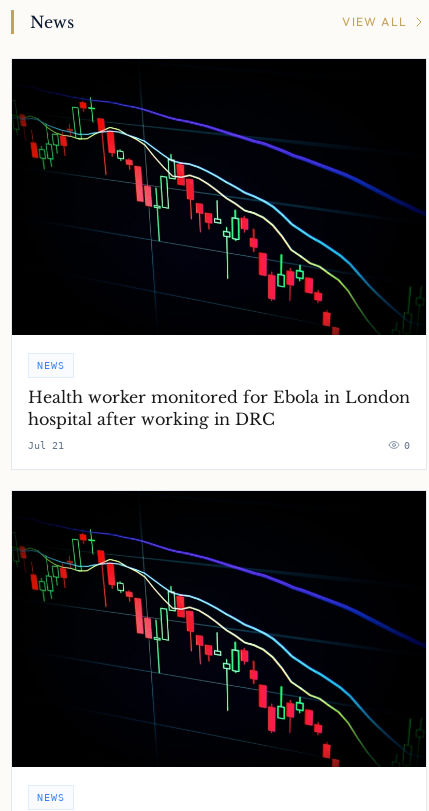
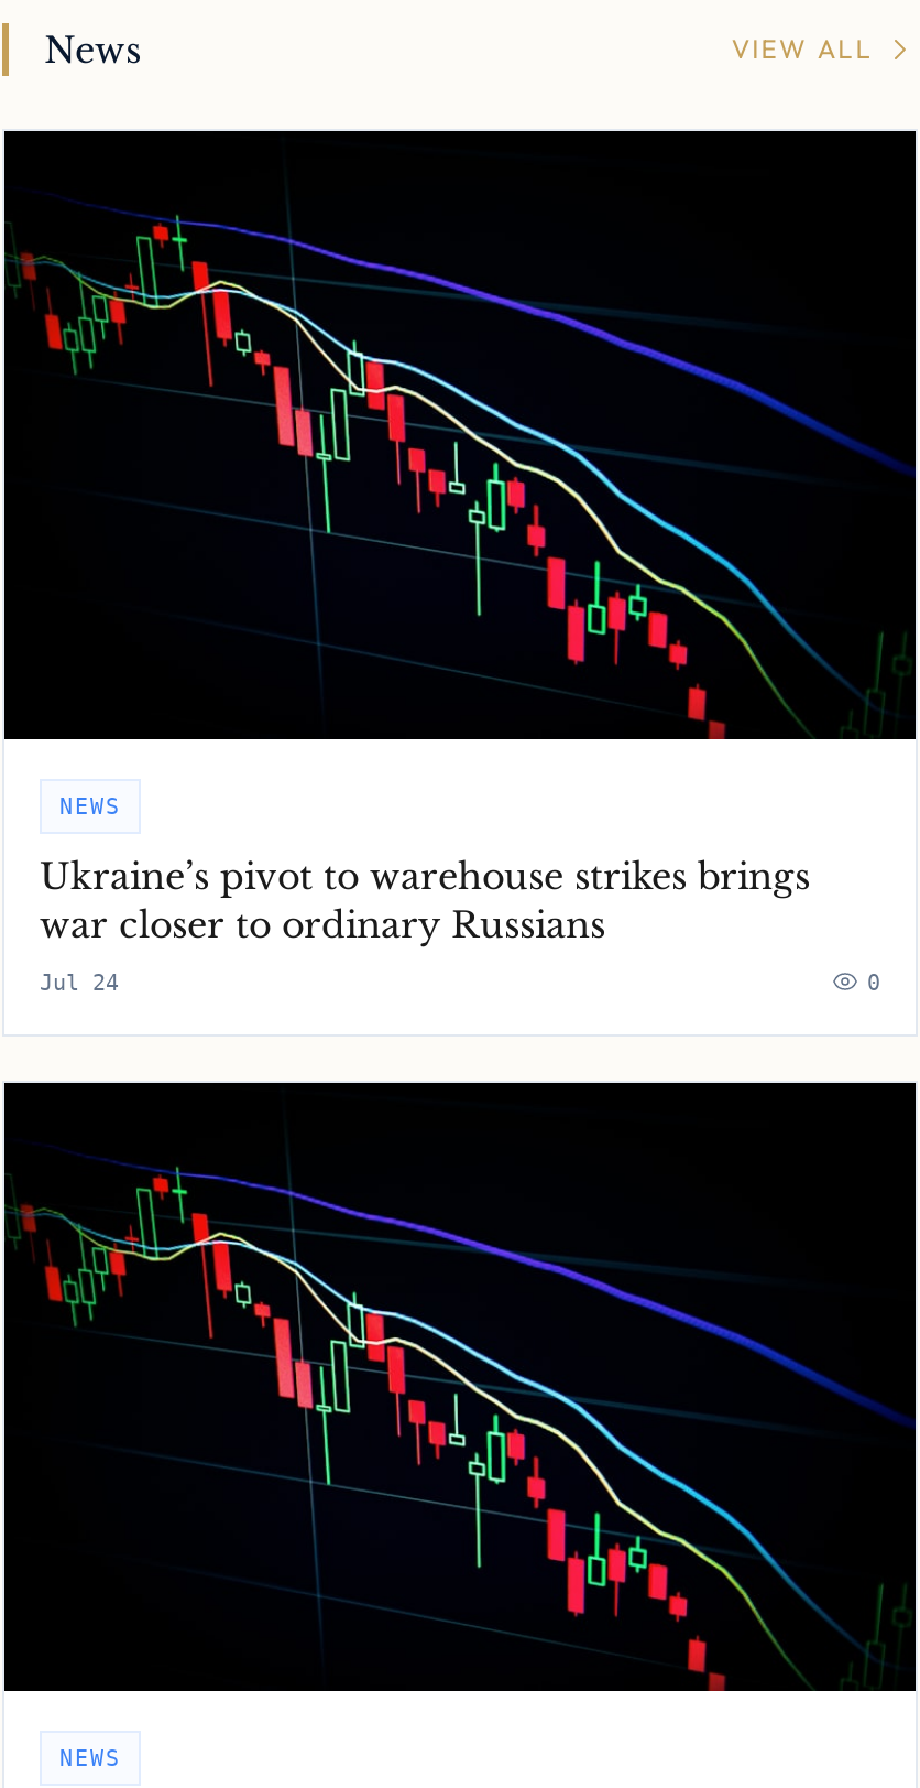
[28,387,410,429] Health worker monitored for Ebola in London | hospital after working in DRC -> [40,853,810,946] Ukraine’s pivot to warehouse strikes brings | war closer to ordinary Russians
[28,440,64,451] Jul 21 -> [40,970,119,994] Jul 24

